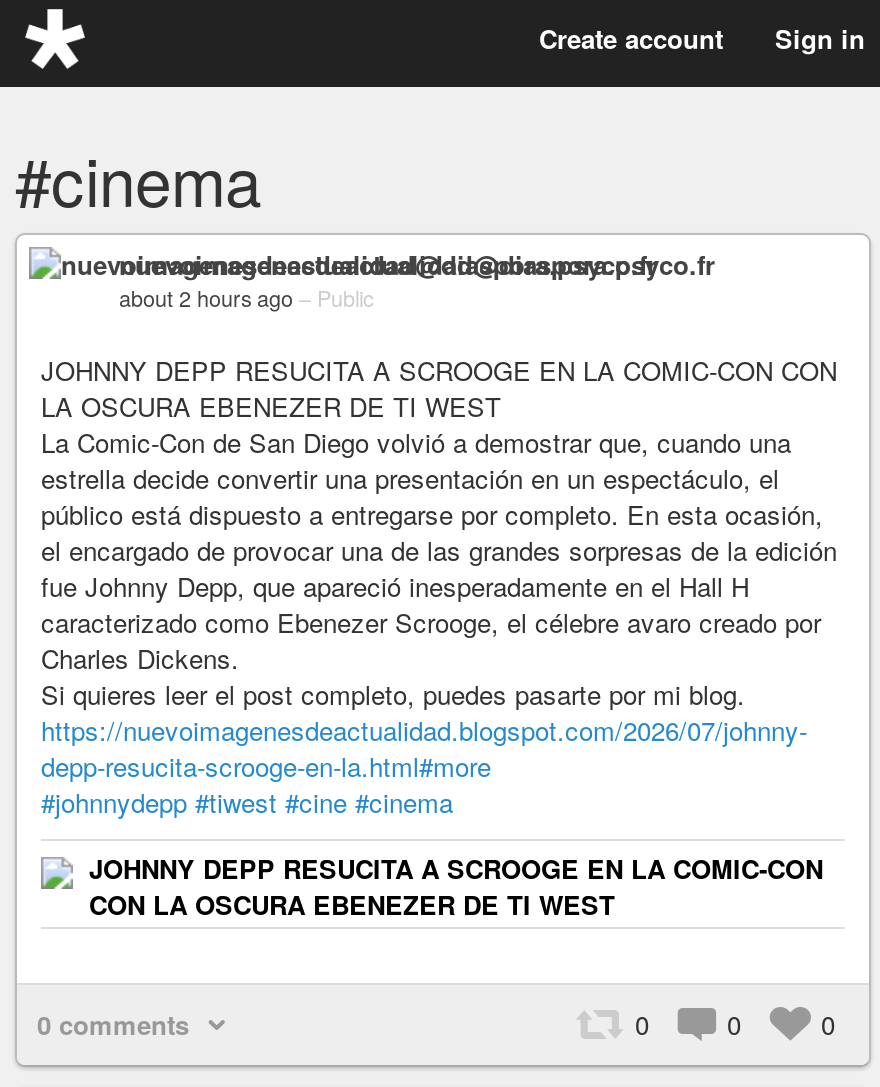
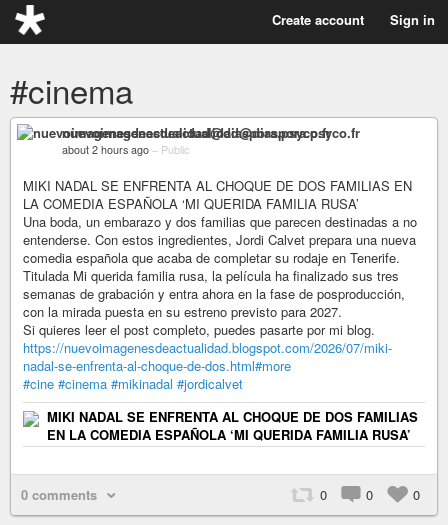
[41,351,837,677] JOHNNY DEPP RESUCITA A SCROOGE EN LA COMIC-CON CON | LA OSCURA EBENEZER DE TI WEST | La Comic-Con de San Diego volvió a demostrar que, cuando una | estrella decide convertir una presentación en un espectáculo, el | público está dispuesto a entregarse por completo. En esta ocasión, | el encargado de provocar una de las grandes sorpresas de la edición | fue Johnny Depp, que apareció inesperadamente en el Hall H | caracterizado como Ebenezer Scrooge, el célebre avaro creado por | Charles Dickens. -> [23,176,417,321] MIKI NADAL SE ENFRENTA AL CHOQUE DE DOS FAMILIAS EN | LA COMEDIA ESPAÑOLA ‘MI QUERIDA FAMILIA RUSA’ | Una boda, un embarazo y dos familias que parecen destinadas a no | entenderse. Con estos ingredientes, Jordi Calvet prepara una nueva | comedia española que acaba de completar su rodaje en Tenerife. | Titulada Mi querida familia rusa, la película ha finalizado sus tres | semanas de grabación y entra ahora en la fase de posproducción, | con la mirada puesta en su estreno previsto para 2027.
[41,711,807,821] https://nuevoimagenesdeactualidad.blogspot.com/2026/07/johnny- | depp-resucita-scrooge-en-la.html#more | #johnnydepp #tiwest #cine #cinema -> [23,338,392,393] https://nuevoimagenesdeactualidad.blogspot.com/2026/07/miki- | nadal-se-enfrenta-al-choque-de-dos.html#more | #cine #cinema #mikinadal #jordicalvet
[89,849,823,923] JOHNNY DEPP RESUCITA A SCROOGE EN LA COMIC-CON | CON LA OSCURA EBENEZER DE TI WEST -> [47,407,418,444] MIKI NADAL SE ENFRENTA AL CHOQUE DE DOS FAMILIAS | EN LA COMEDIA ESPAÑOLA ‘MI QUERIDA FAMILIA RUSA’

